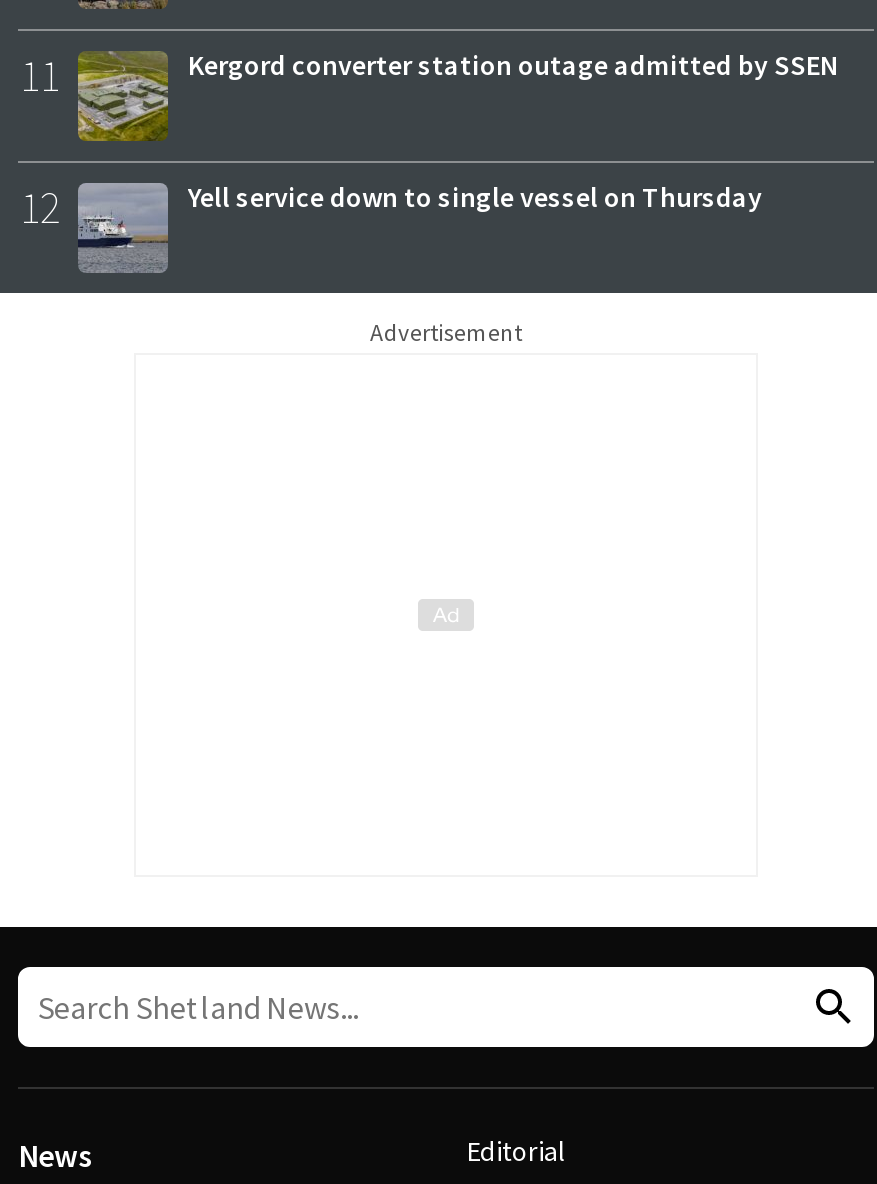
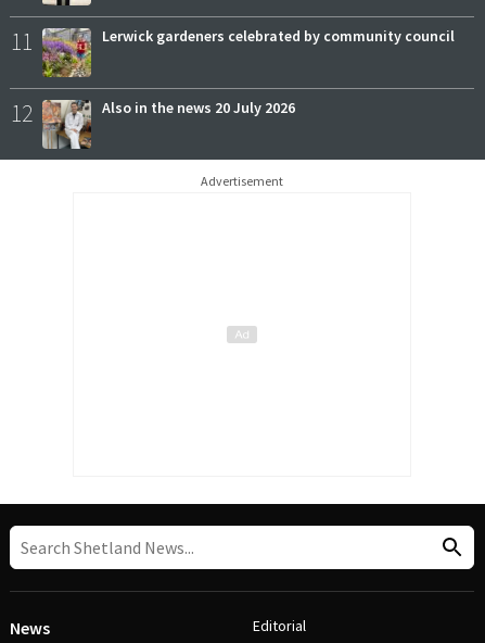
[78,48,838,142] [image] | Kergord converter station outage admitted by SSEN -> [41,26,455,78] [image] | Lerwick gardeners celebrated by community council
[78,180,762,274] [image] | Yell service down to single vessel on Thursday -> [42,98,295,149] [image] | Also in the news 20 July 2026

